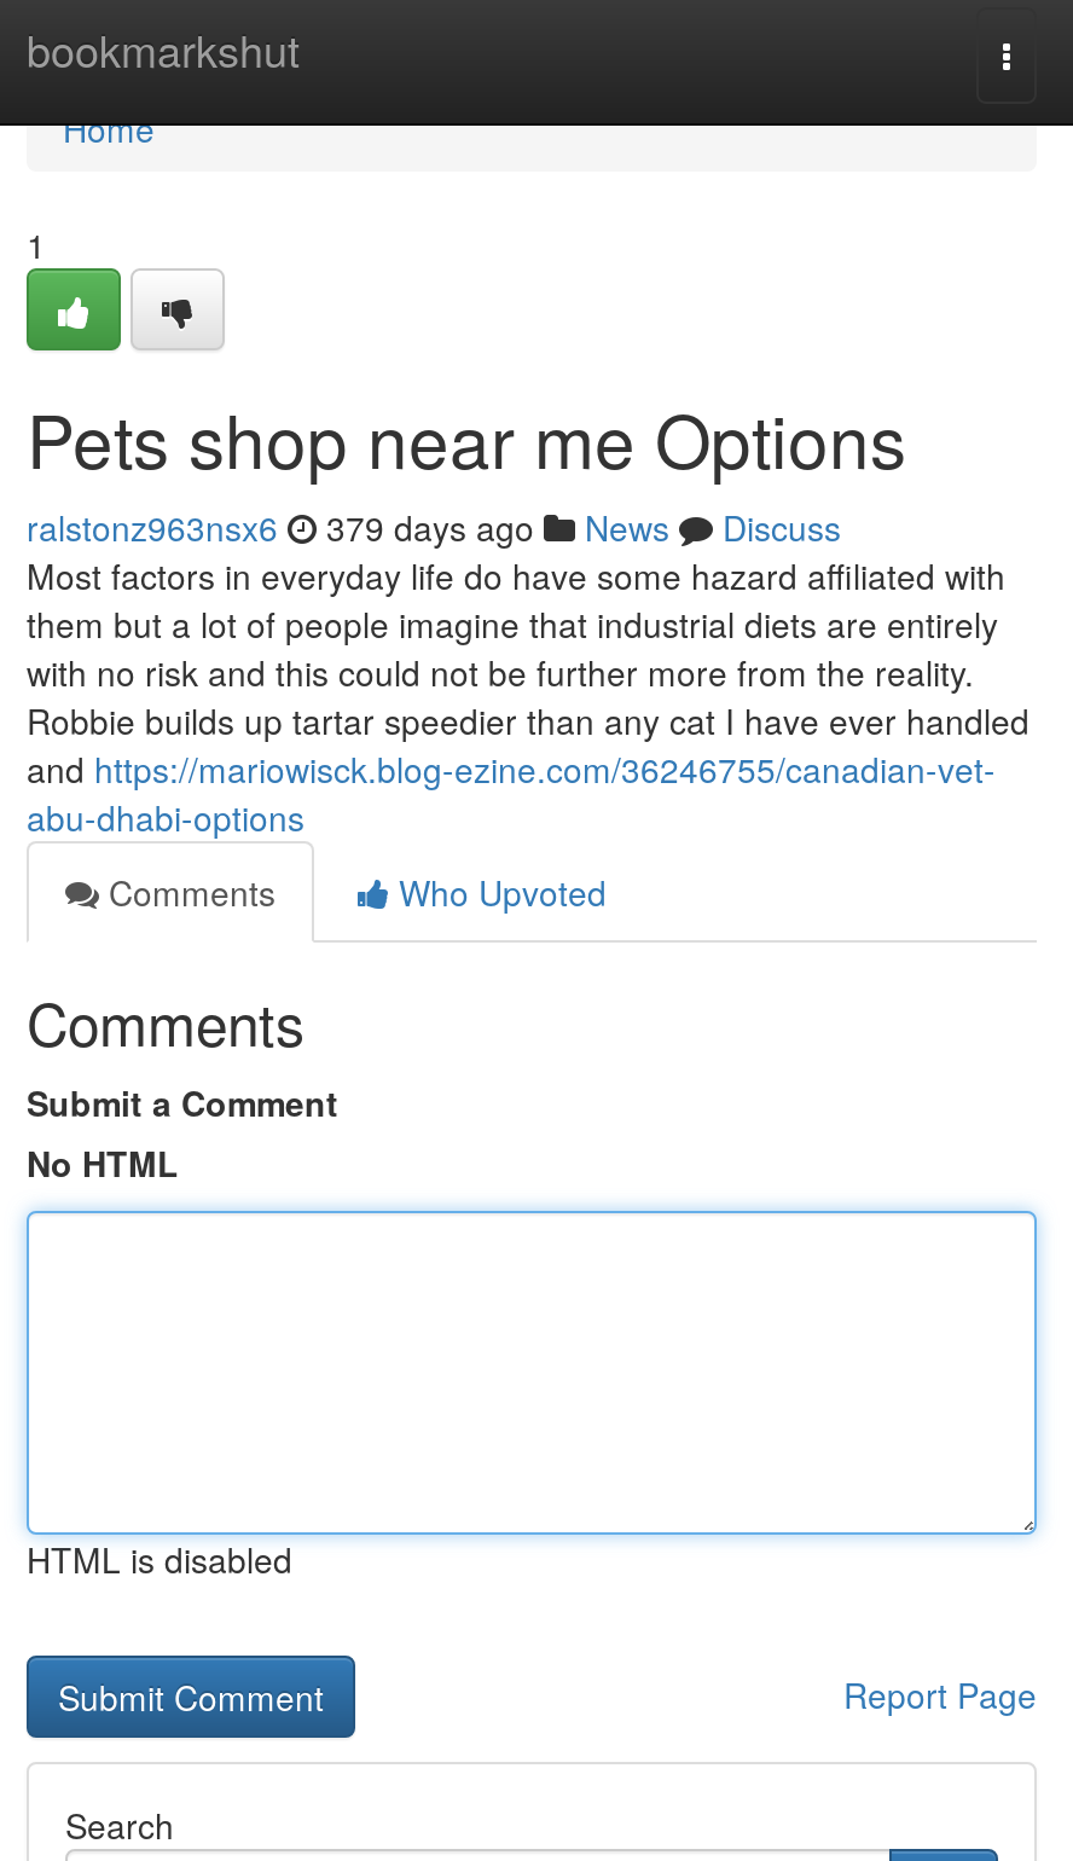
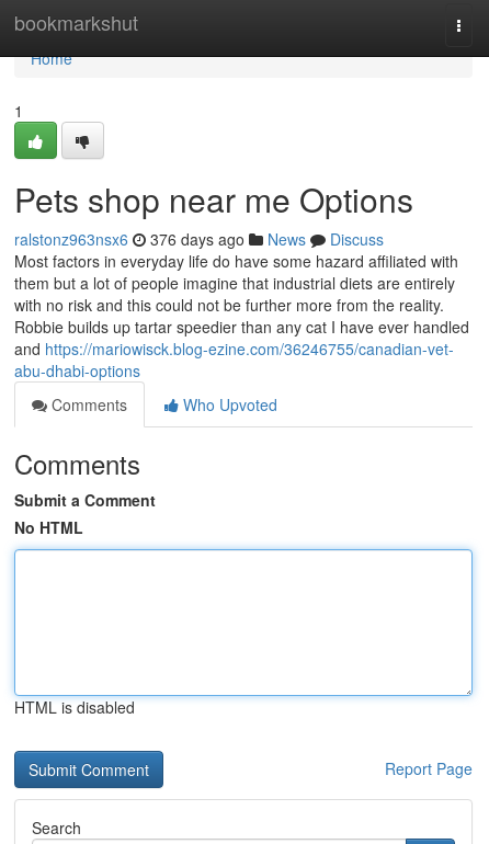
[27,503,841,551] ralstonz963nsx6 379 days ago News Discuss -> [14,228,384,250] ralstonz963nsx6 376 days ago News Discuss

